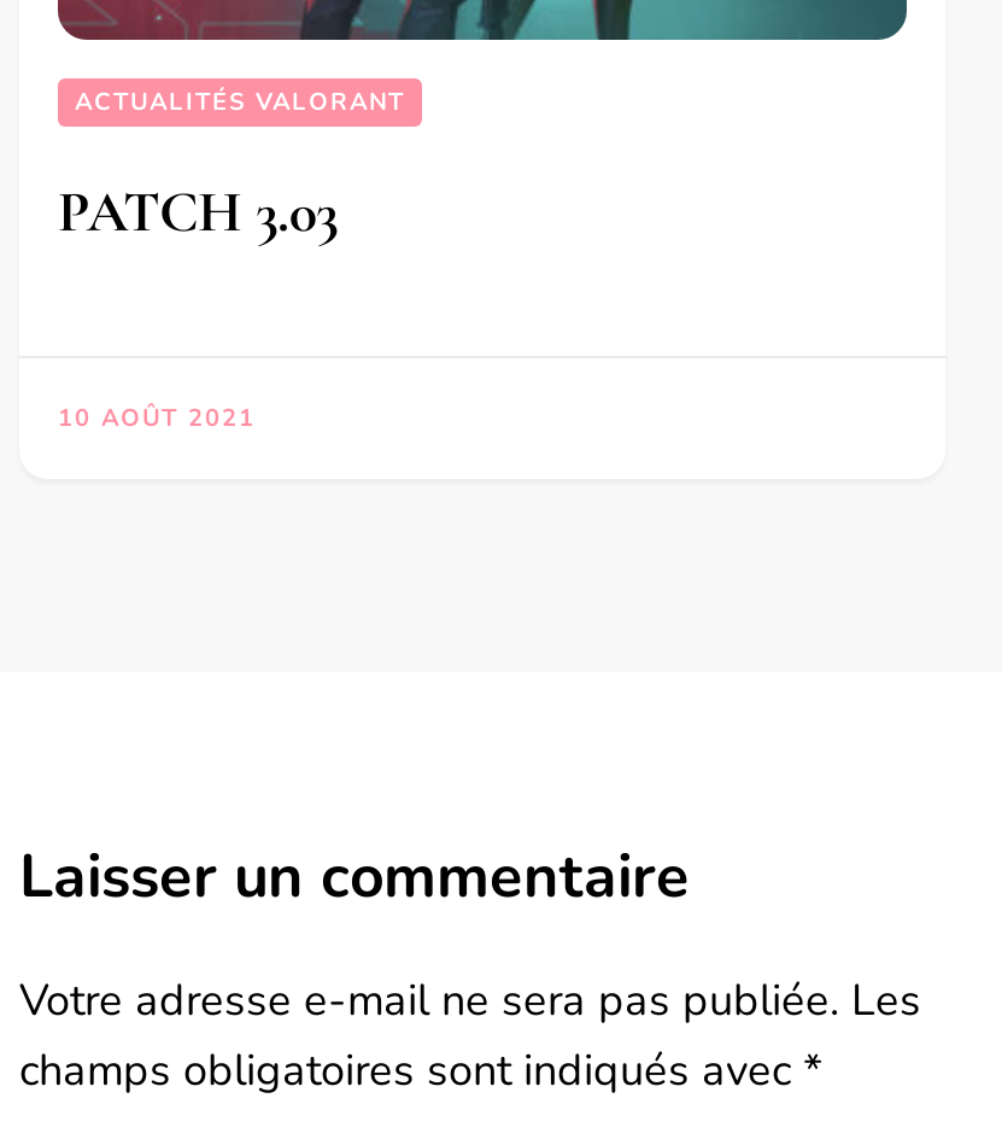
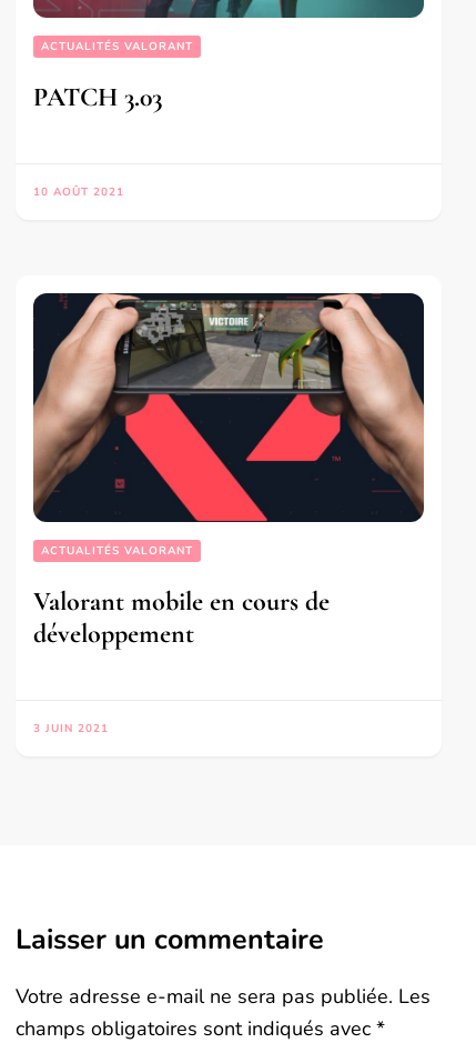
none -> [32,292,425,737] [image] | ACTUALITÉS VALORANT | Valorant mobile en cours de | développement | 3 JUIN 2021

